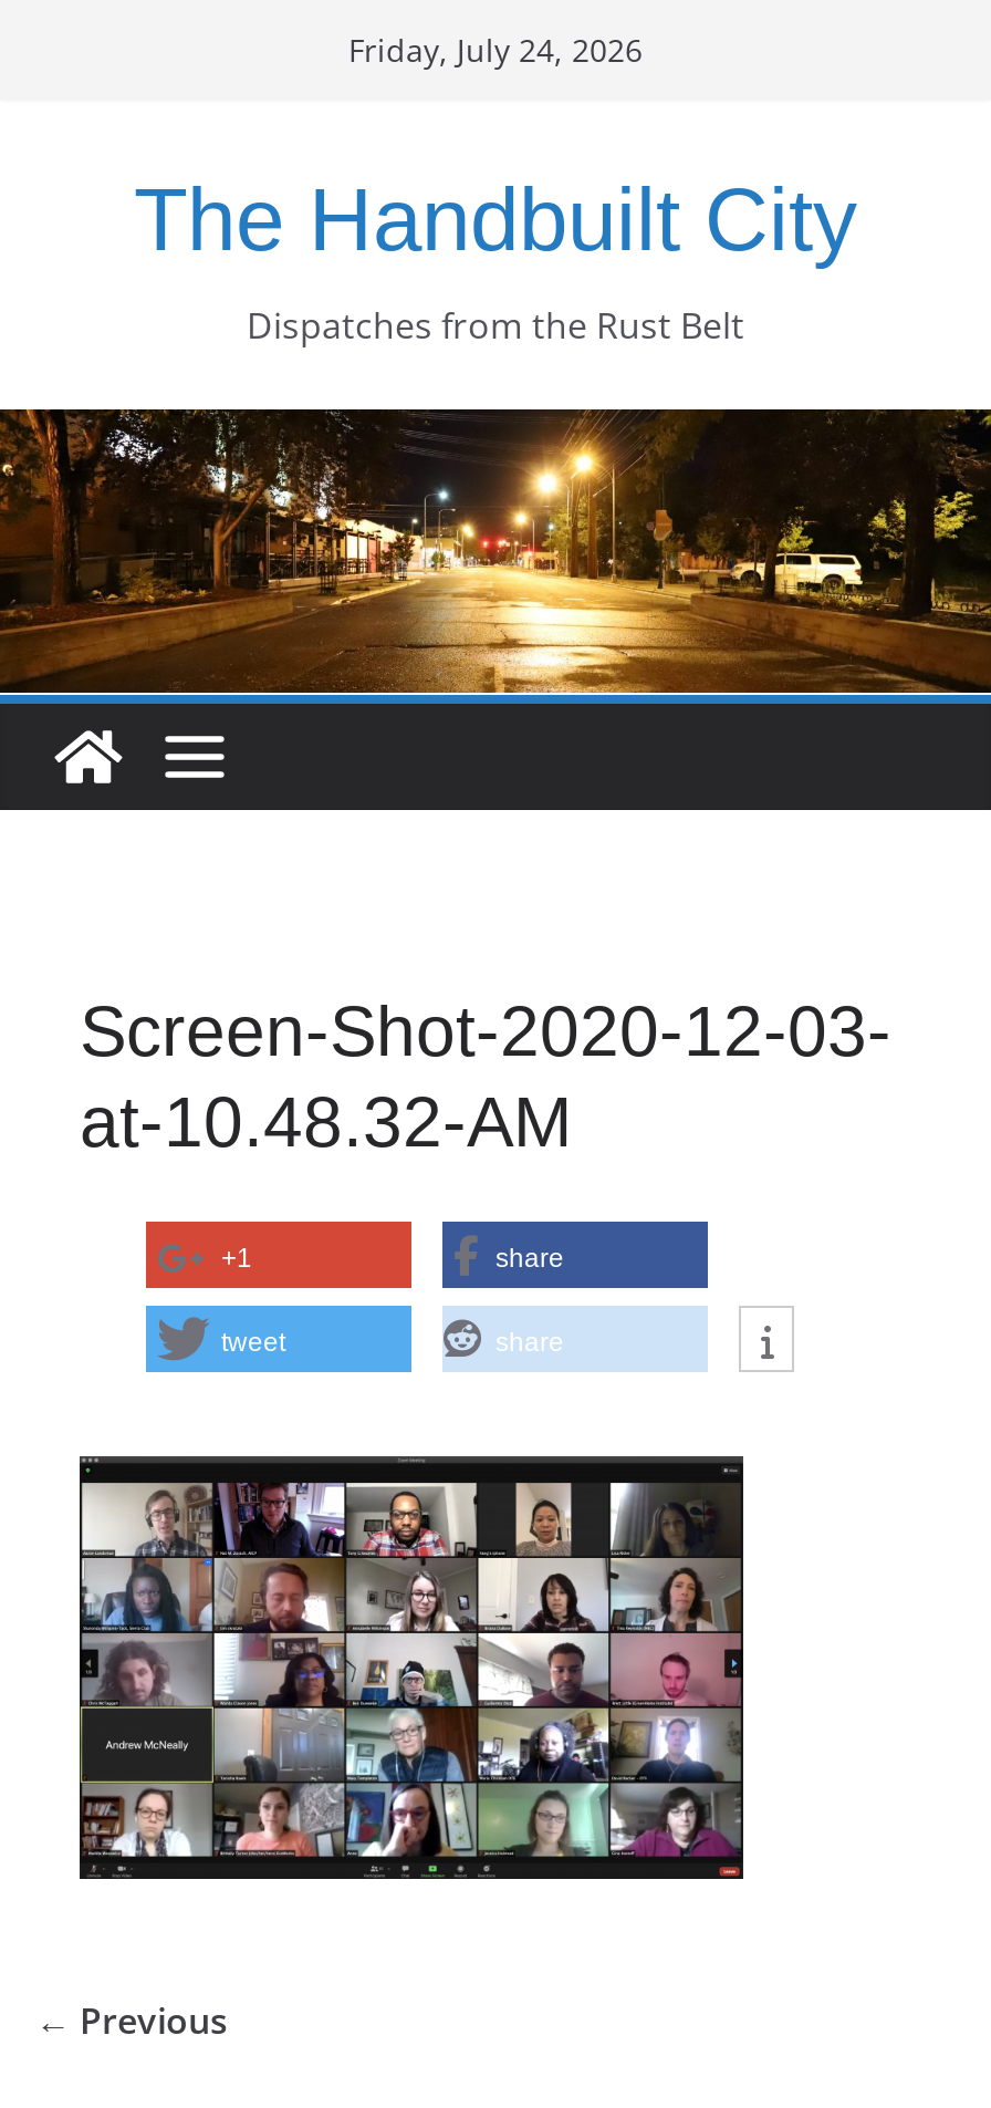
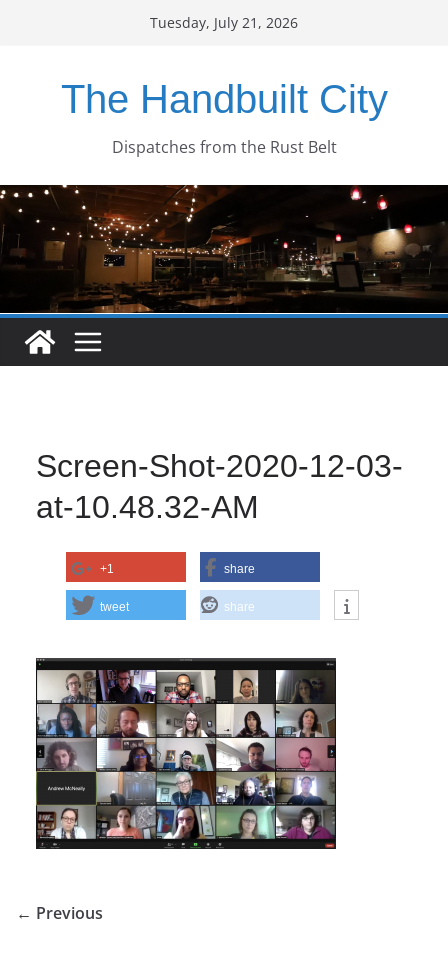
[348,29,643,71] Friday, July 24, 2026 -> [150,13,298,32] Tuesday, July 21, 2026
[7,407,984,695] [image] -> [3,184,445,314] [image]

